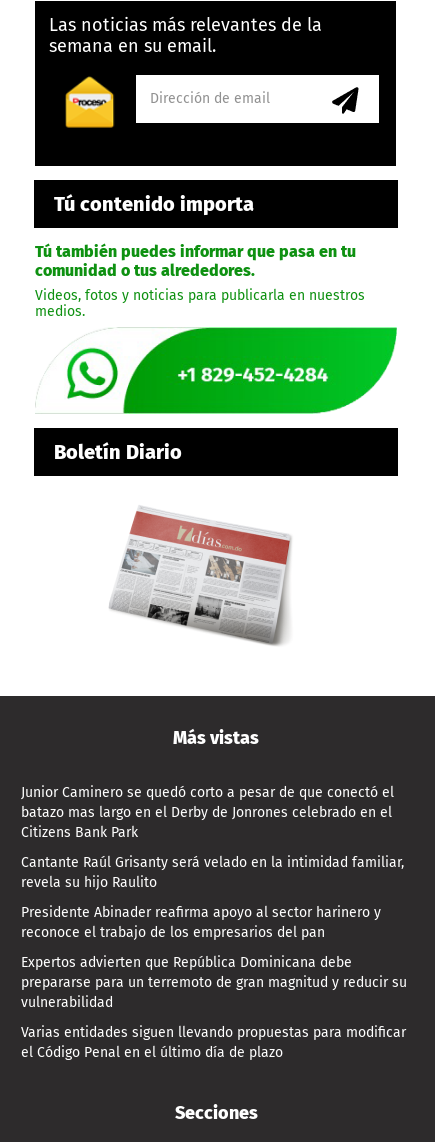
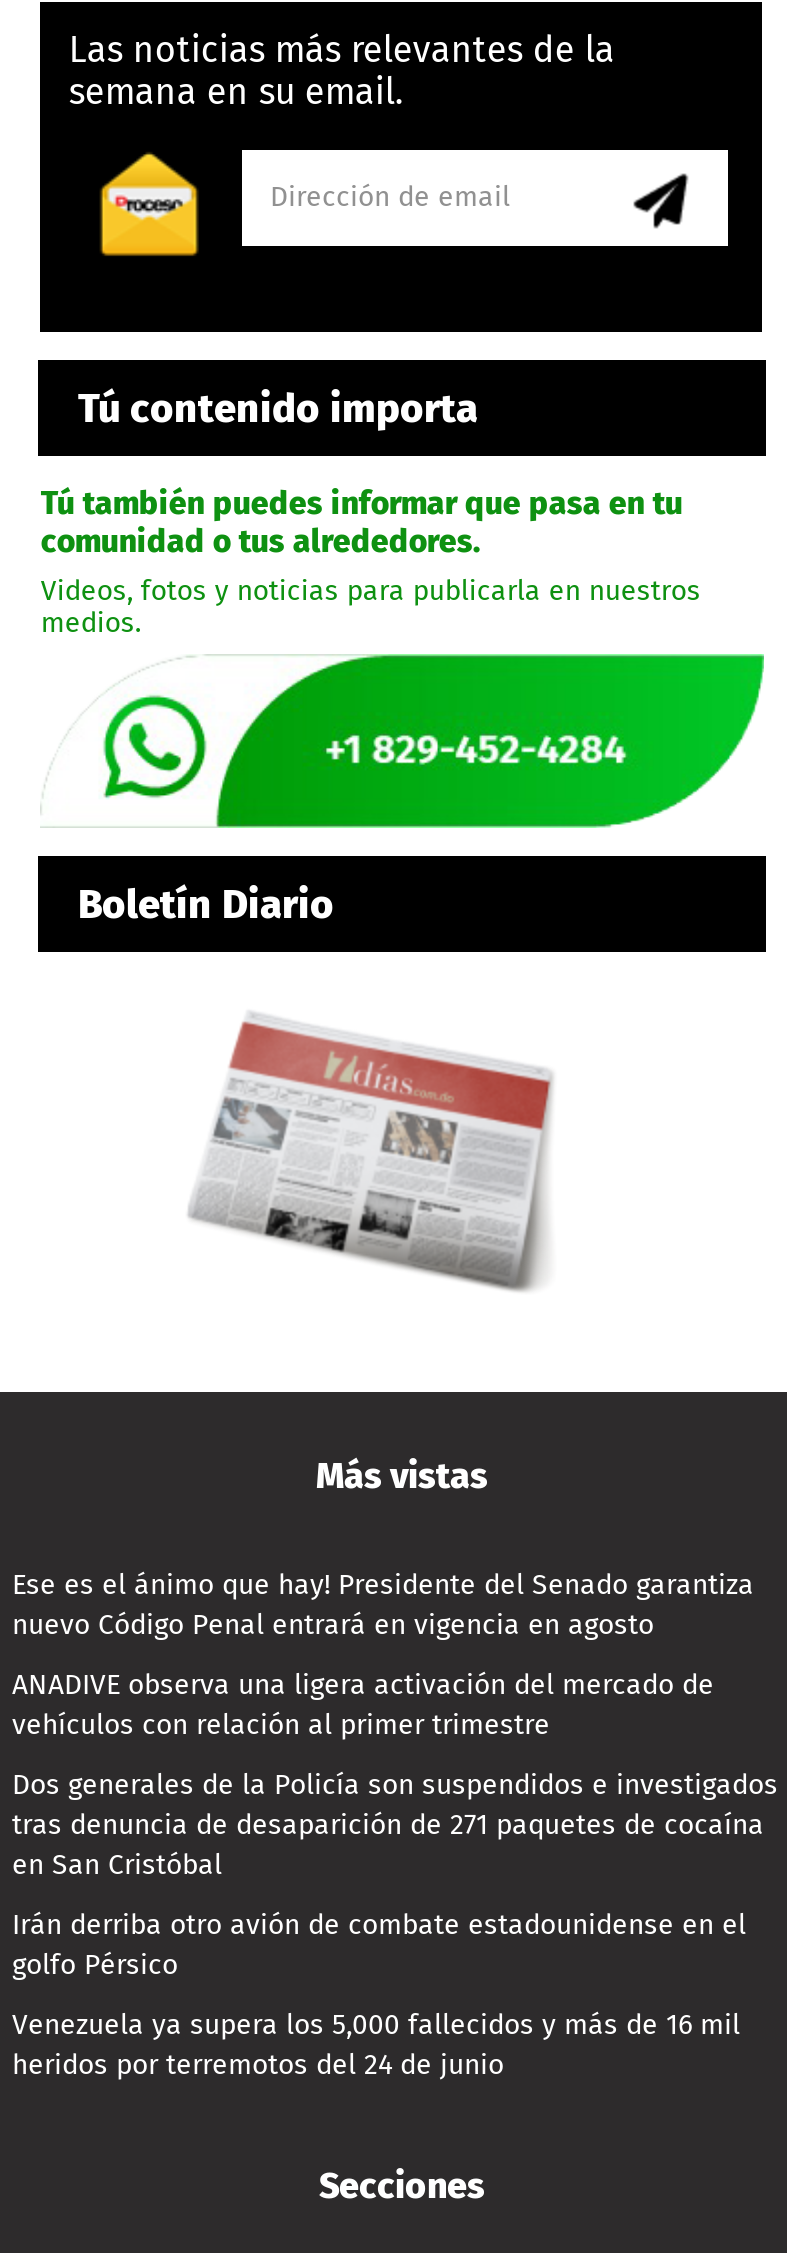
[21,784,394,841] Junior Caminero se quedó corto a pesar de que conectó el | batazo mas largo en el Derby de Jonrones celebrado en el | Citizens Bank Park -> [12,1568,754,1642] Ese es el ánimo que hay! Presidente del Senado garantiza | nuevo Código Penal entrará en vigencia en agosto
[21,854,404,891] Cantante Raúl Grisanty será velado en la intimidad familiar, | revela su hijo Raulito -> [12,1668,714,1742] ANADIVE observa una ligera activación del mercado de | vehículos con relación al primer trimestre
[21,904,381,941] Presidente Abinader reafirma apoyo al sector harinero y | reconoce el trabajo de los empresarios del pan -> [12,1768,778,1882] Dos generales de la Policía son suspendidos e investigados | tras denuncia de desaparición de 271 paquetes de cocaína | en San Cristóbal
[21,954,407,1011] Expertos advierten que República Dominicana debe | prepararse para un terremoto de gran magnitud y reducir su | vulnerabilidad -> [12,1908,746,1982] Irán derriba otro avión de combate estadounidense en el | golfo Pérsico
[21,1024,406,1061] Varias entidades siguen llevando propuestas para modificar | el Código Penal en el último día de plazo -> [12,2008,740,2082] Venezuela ya supera los 5,000 fallecidos y más de 16 mil | heridos por terremotos del 24 de junio

